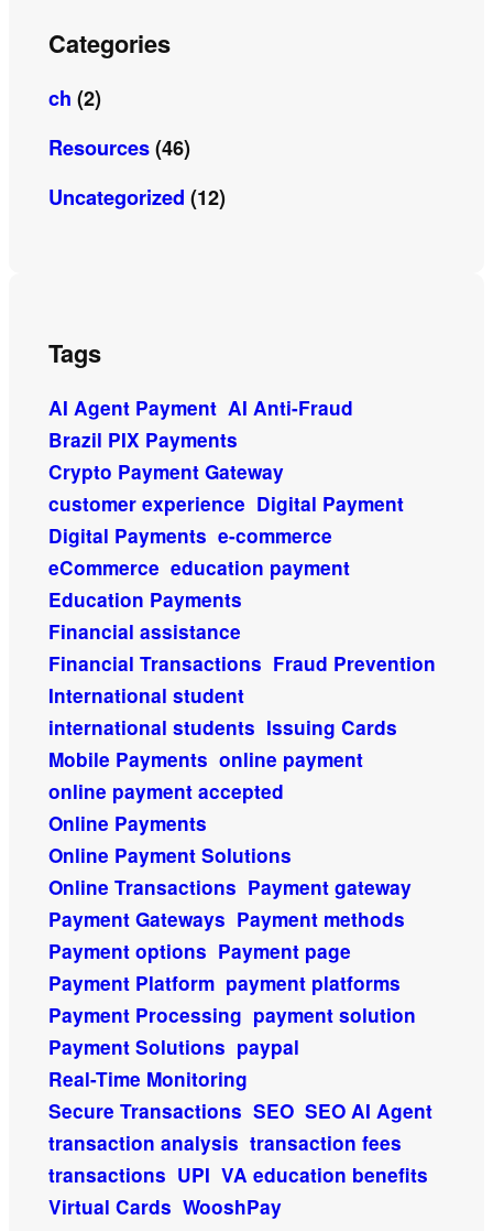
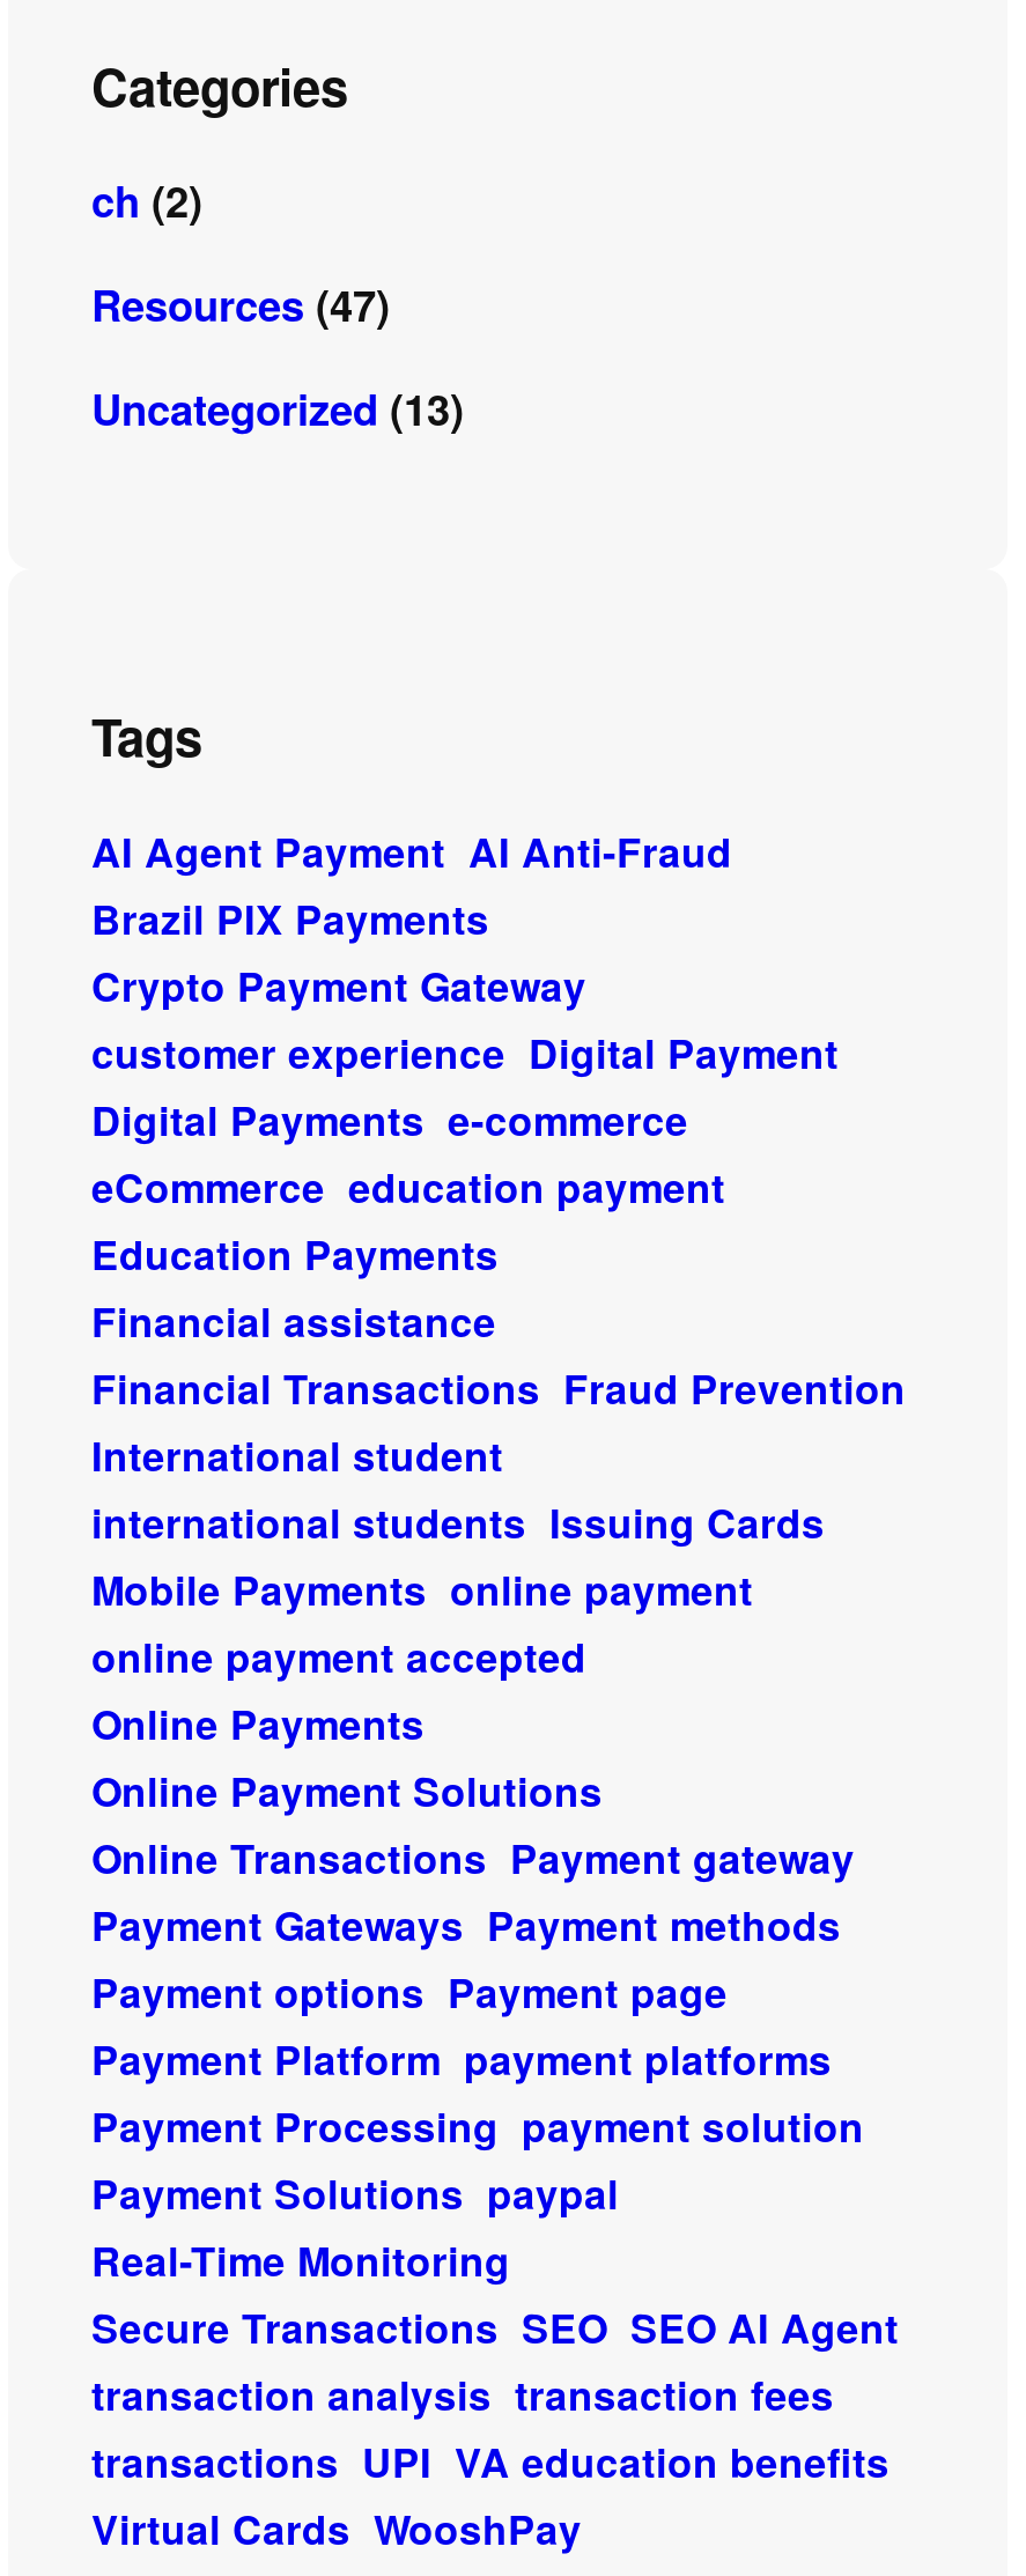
[48,133,190,162] Resources (46) -> [91,275,390,335] Resources (47)
[48,183,226,211] Uncategorized (12) -> [91,379,464,439] Uncategorized (13)

